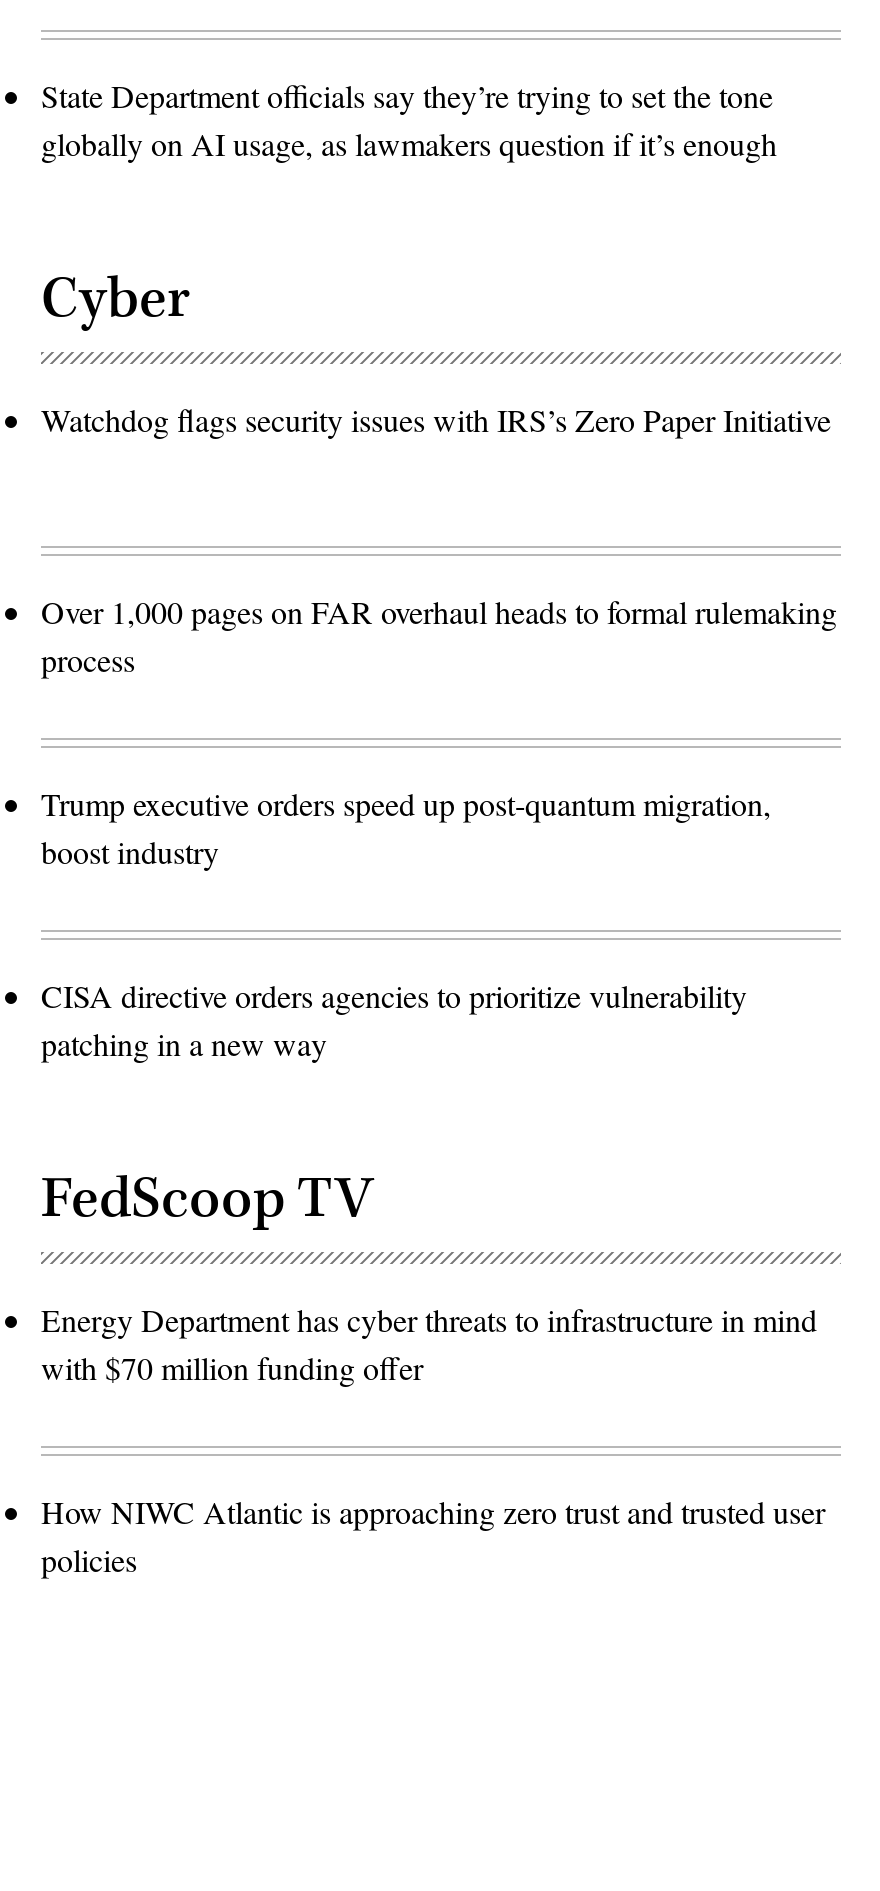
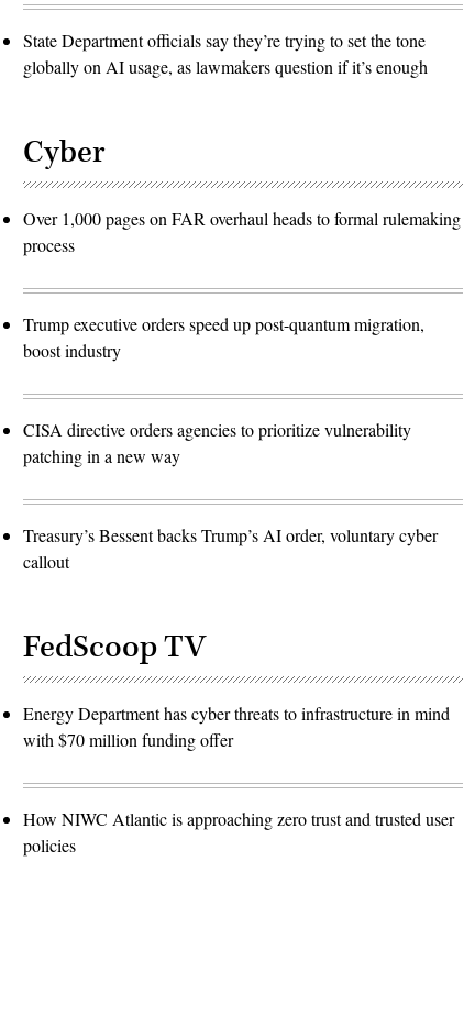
[41,398,831,440] Watchdog flags security issues with IRS’s Zero Paper Initiative -> none
moved [41,590,837,1064] -> [23,207,461,468]: Over 1,000 pages on FAR overhaul heads to formal rulemaking | process | Trump executive orders speed up post-quantum migration, | boost industry | CISA directive orders agencies to prioritize vulnerability | patching in a new way
none -> [23,524,438,573] Treasury’s Bessent backs Trump’s AI order, voluntary cyber | callout

